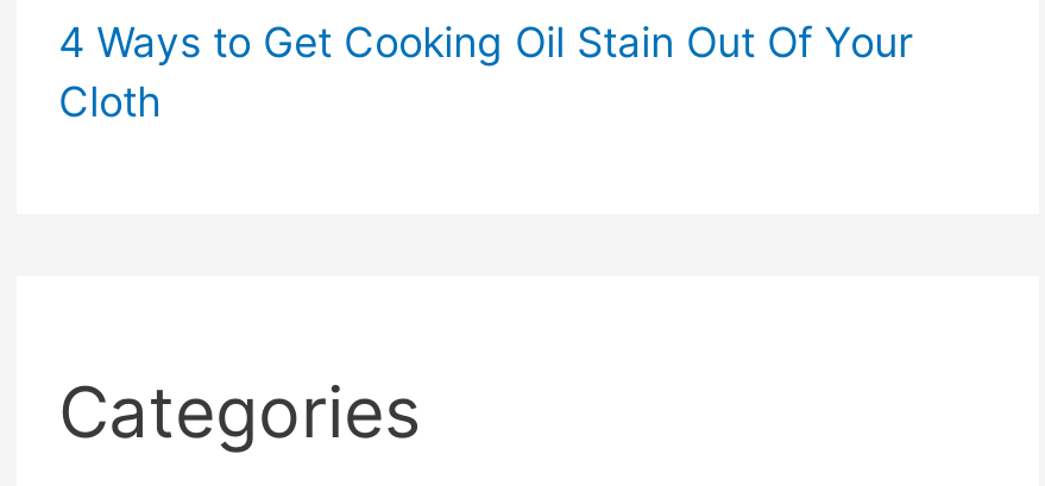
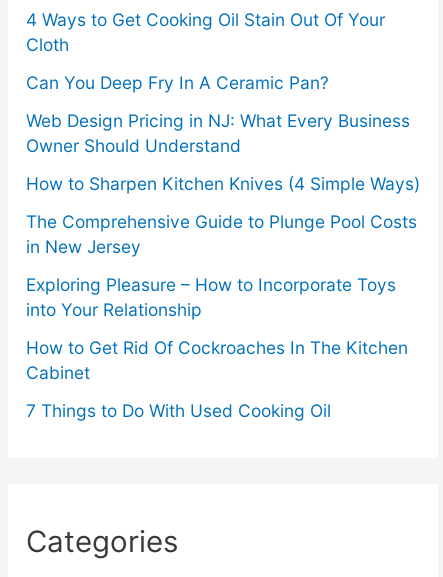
none -> [26,72,420,421] Can You Deep Fry In A Ceramic Pan? | Web Design Pricing in NJ: What Every Business | Owner Should Understand | How to Sharpen Kitchen Knives (4 Simple Ways) | The Comprehensive Guide to Plunge Pool Costs | in New Jersey | Exploring Pleasure – How to Incorporate Toys | into Your Relationship | How to Get Rid Of Cockroaches In The Kitchen | Cabinet | 7 Things to Do With Used Cooking Oil

